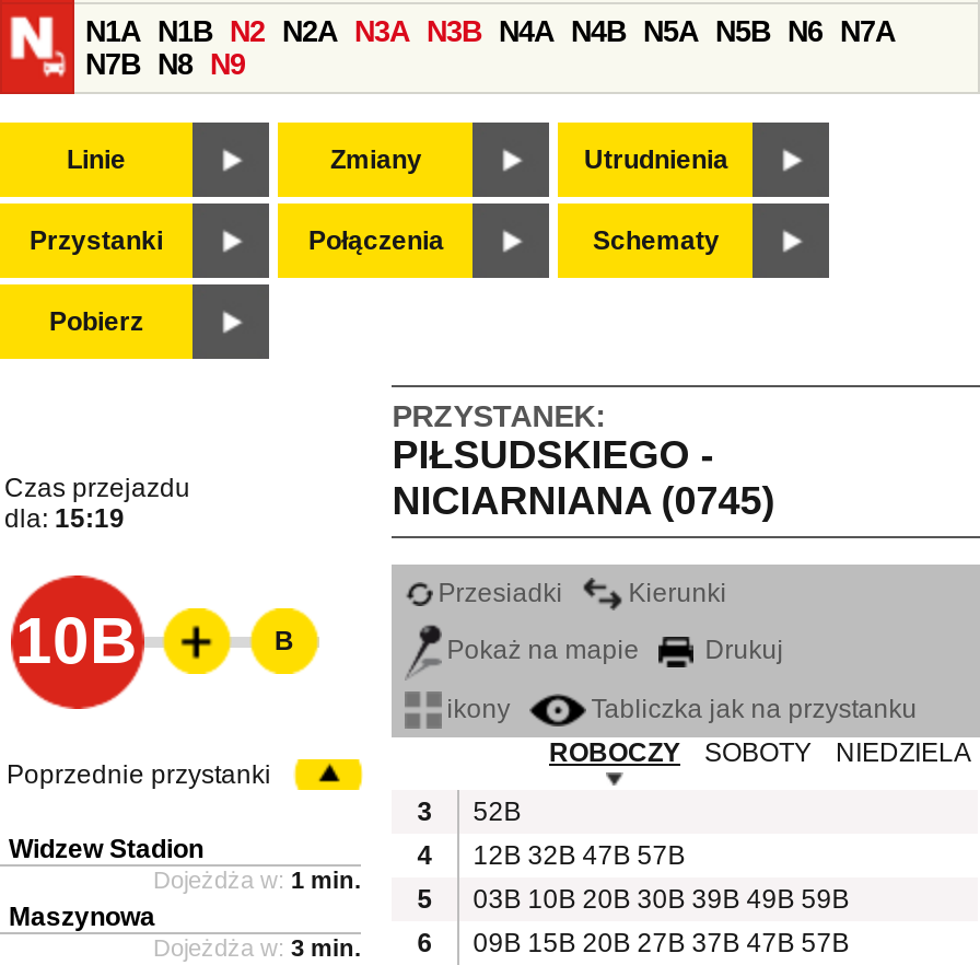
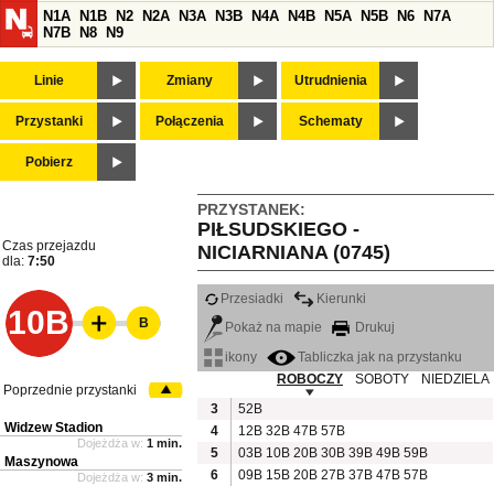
[4,504,125,534] dla: 15:19 -> [2,254,55,269] dla: 7:50

